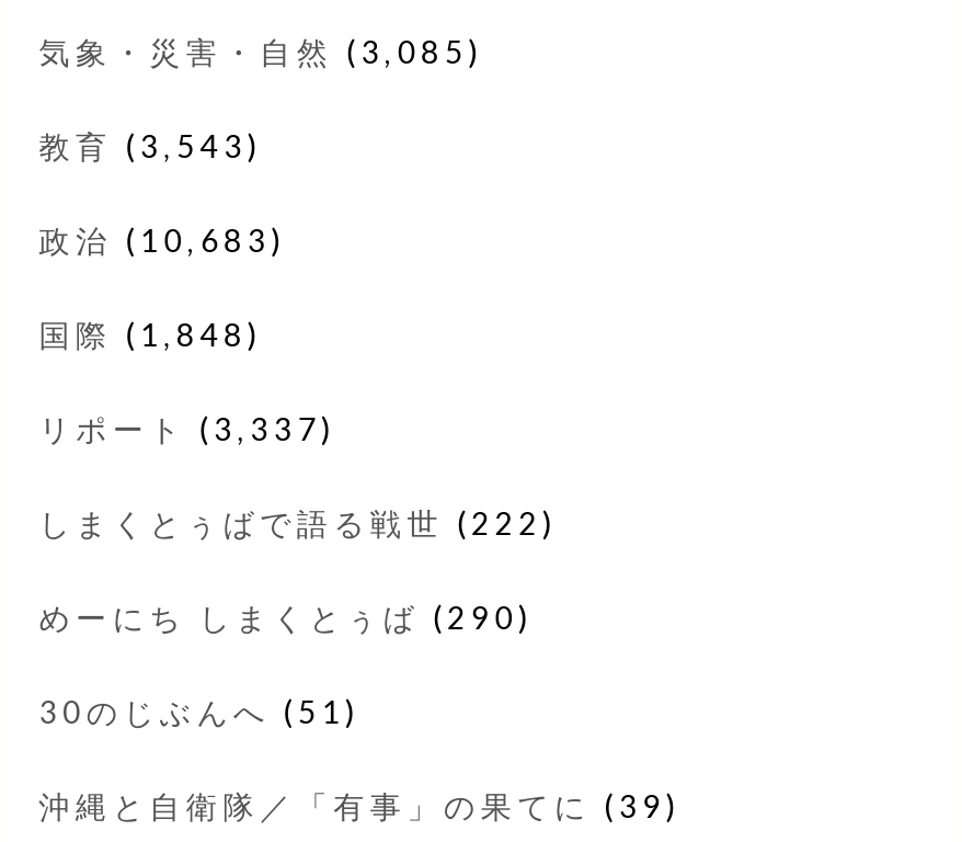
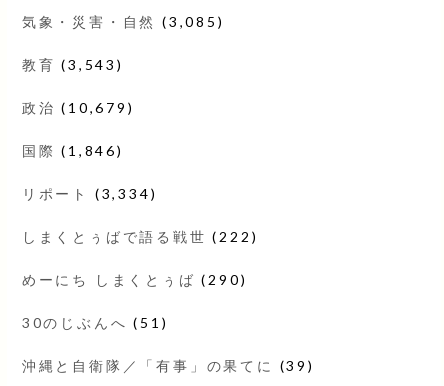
[39,220,286,258] 政治(10,683) -> [22,98,134,115] 政治(10,679)
[39,315,262,352] 国際(1,848) -> [22,141,124,158] 国際(1,846)
[39,409,336,446] リポート(3,337) -> [22,184,157,201] リポート(3,334)

